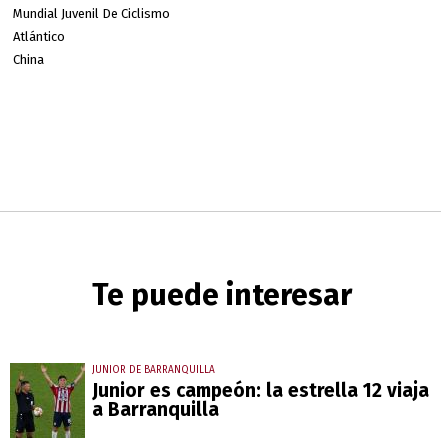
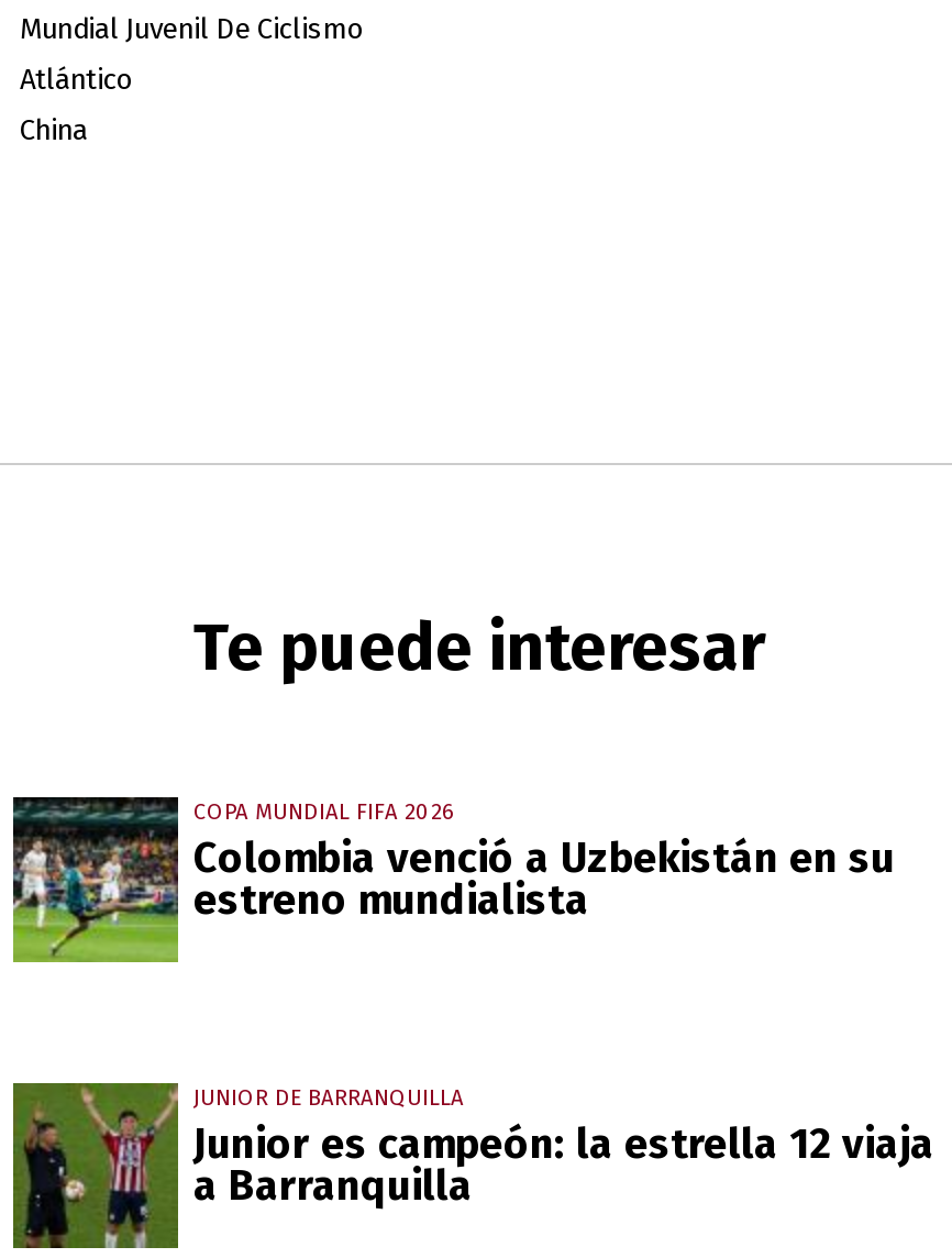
none -> [13,795,895,964] [image] | COPA MUNDIAL FIFA 2026 | Colombia venció a Uzbekistán en su | estreno mundialista

